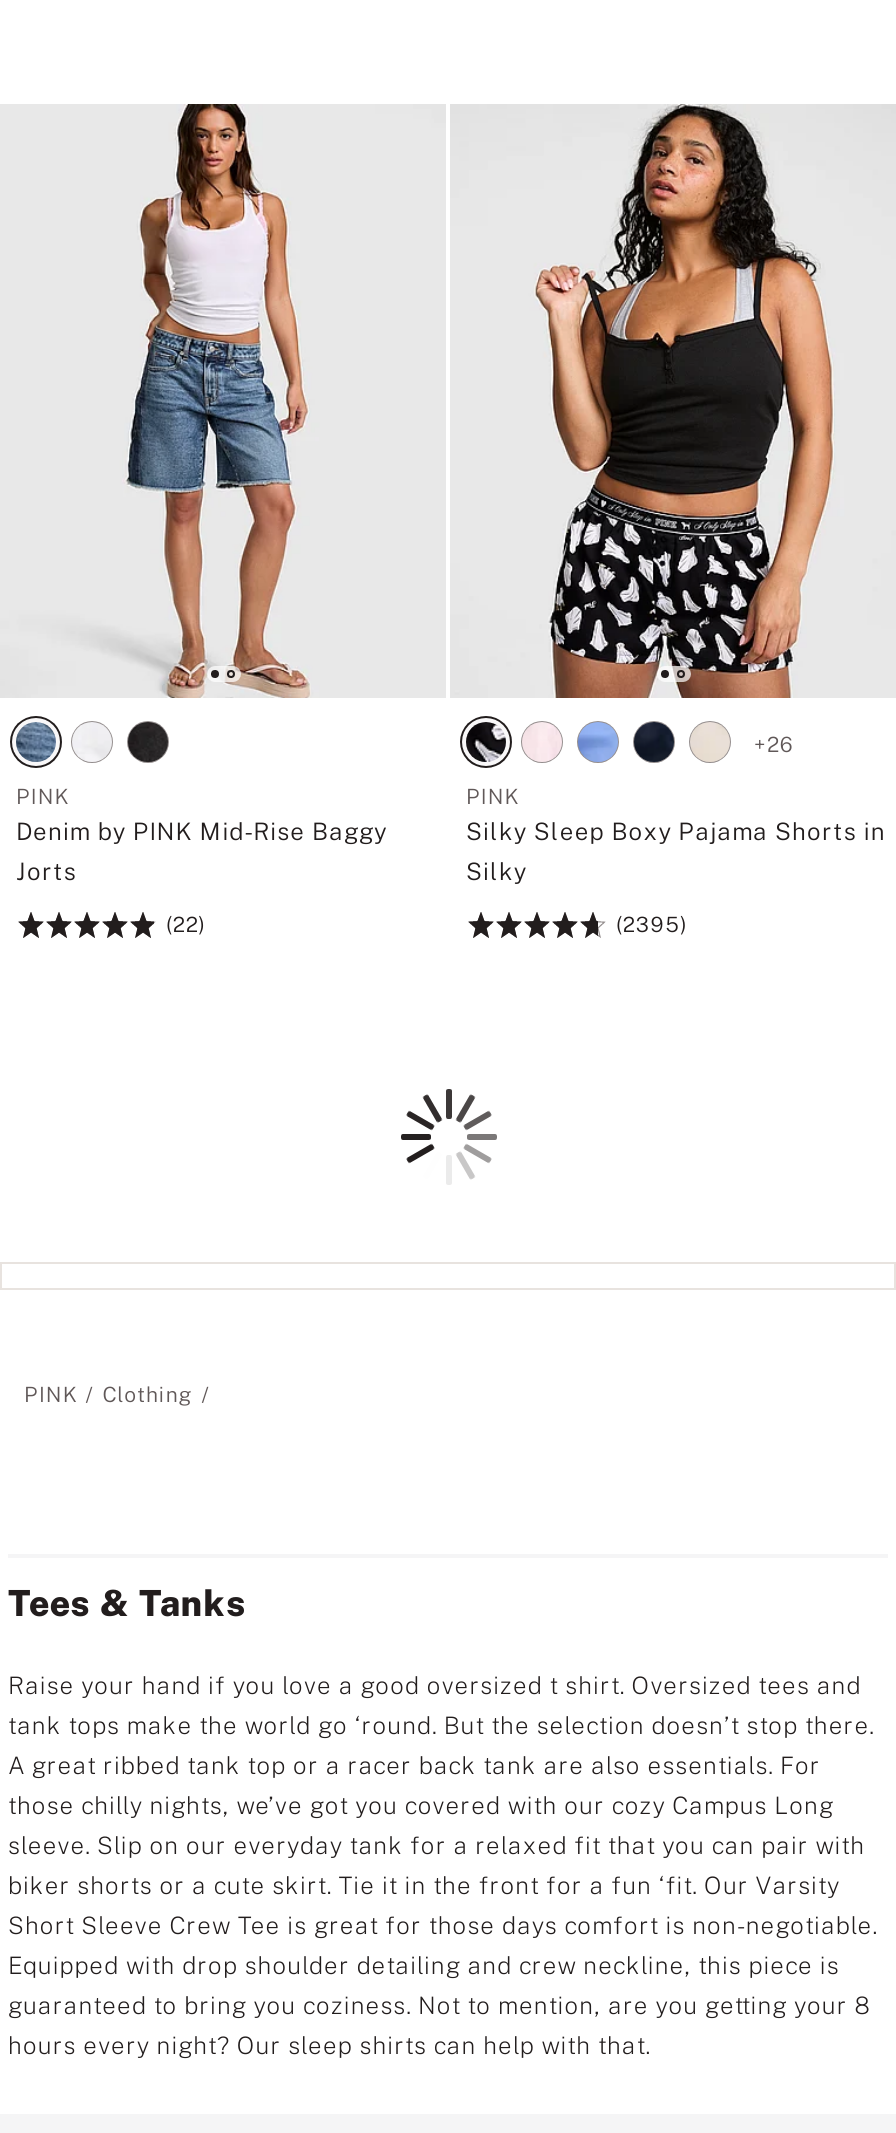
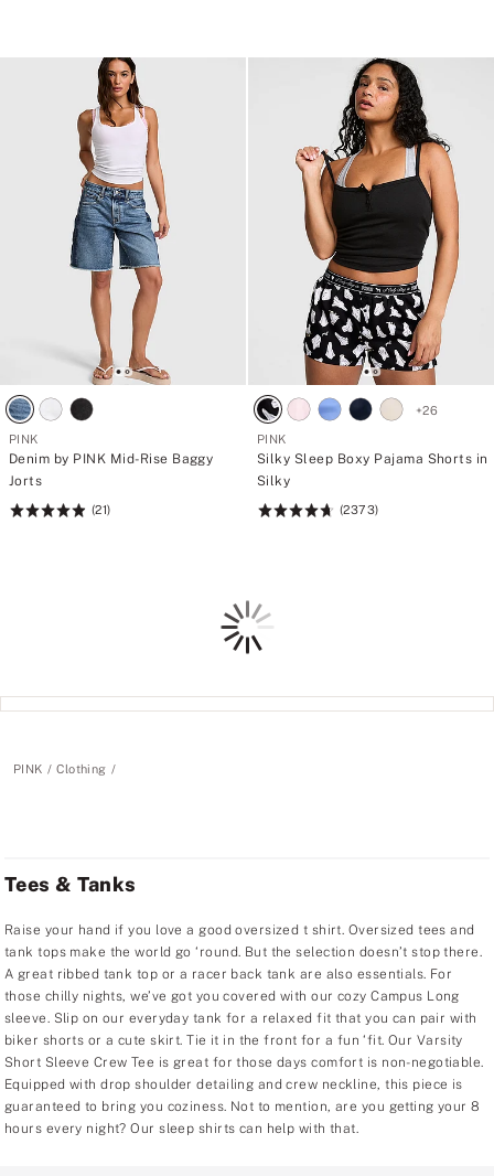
[166,912,205,936] (22) -> [92,503,111,516] (21)
[616,912,687,936] (2395) -> [340,503,379,516] (2373)
[424,1110,498,1184] [image] -> [233,612,272,654] [image]

